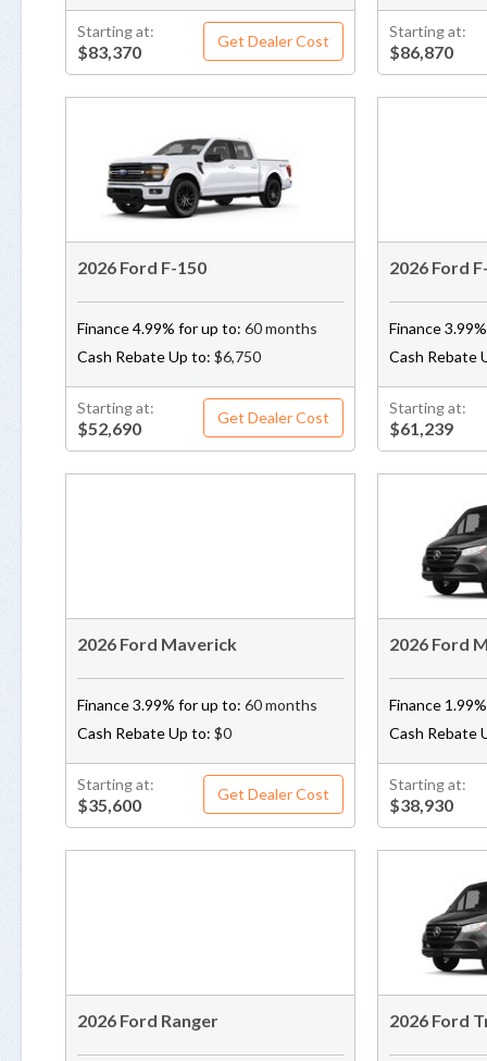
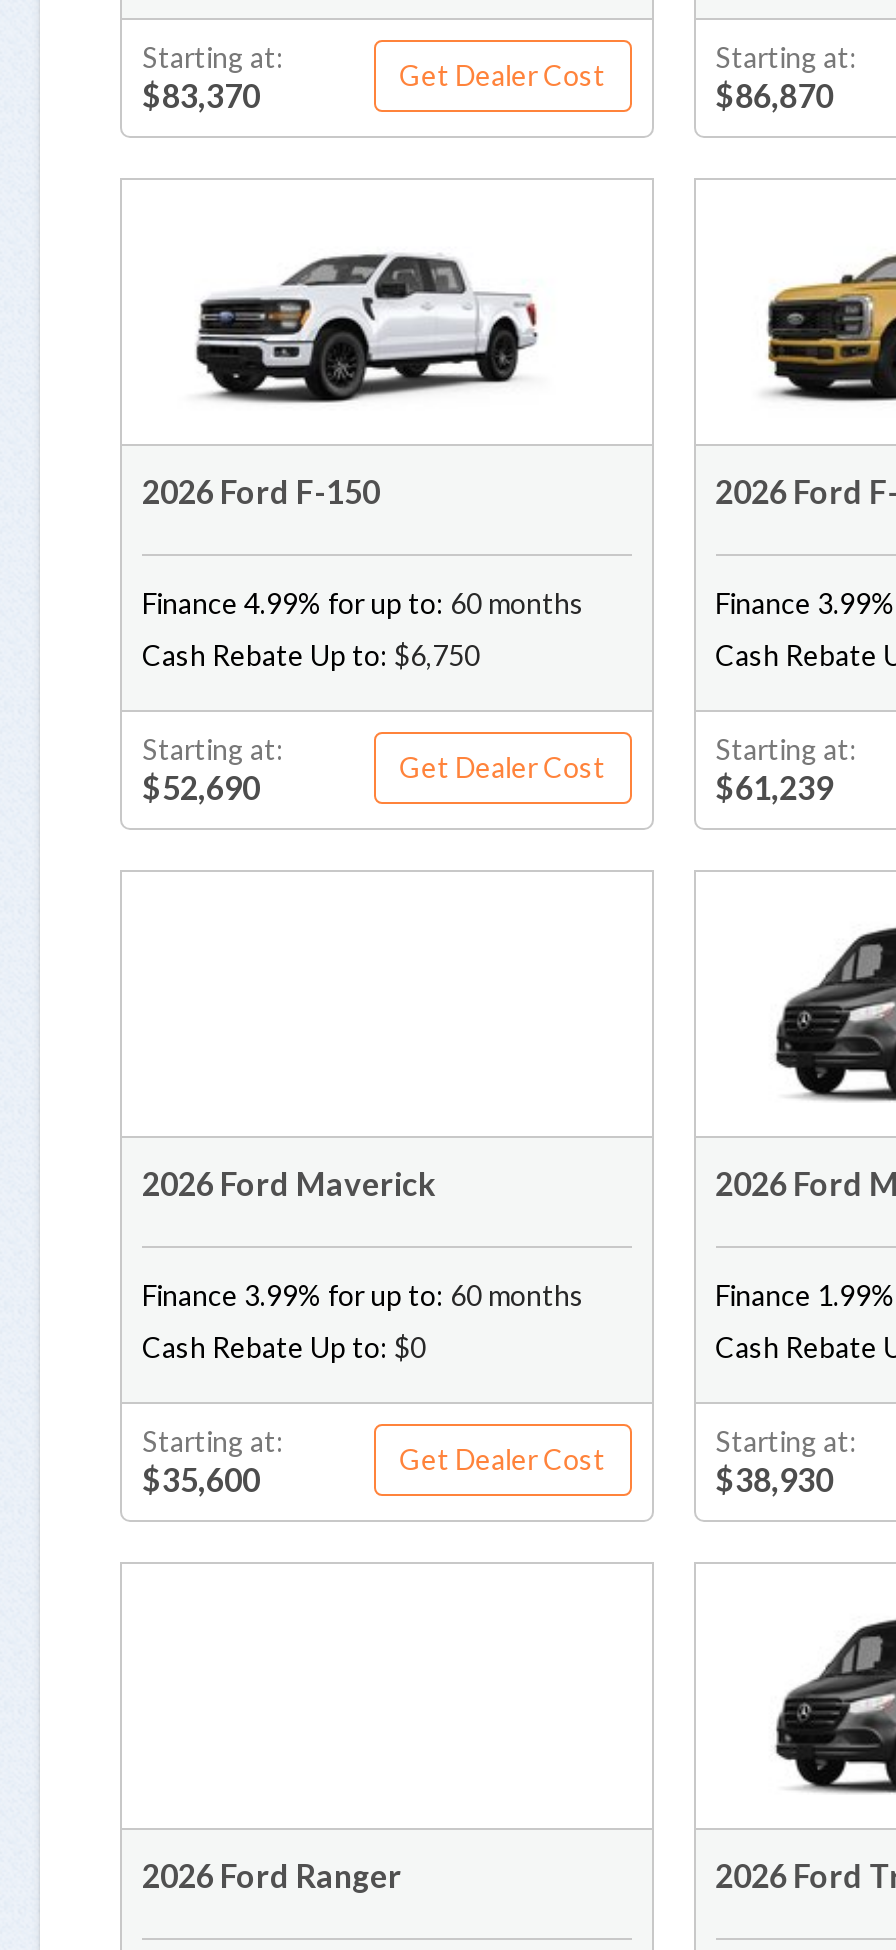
none -> [766,254,890,404] [image]

